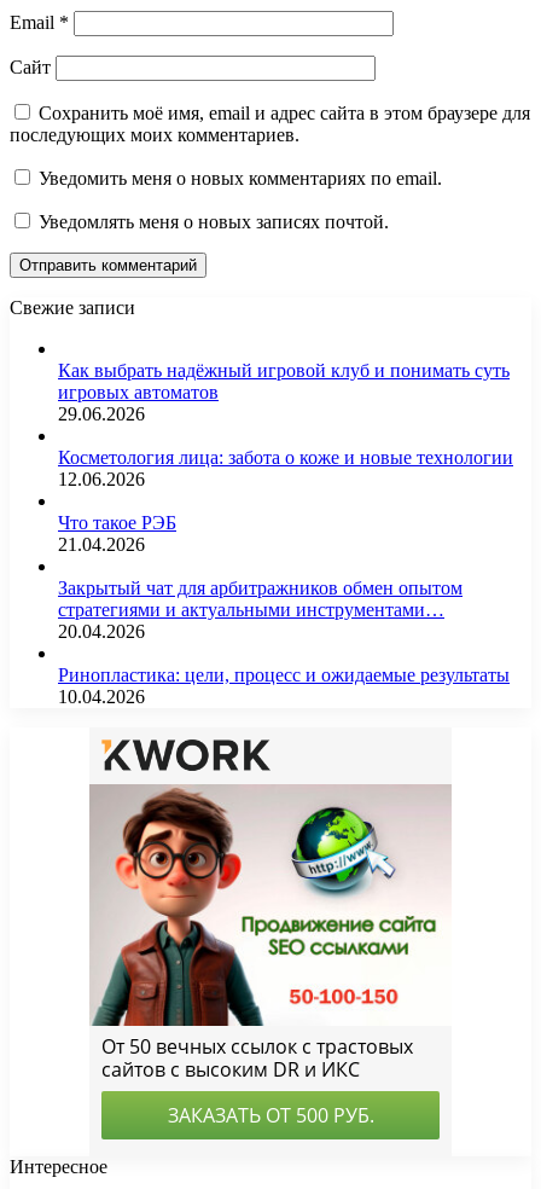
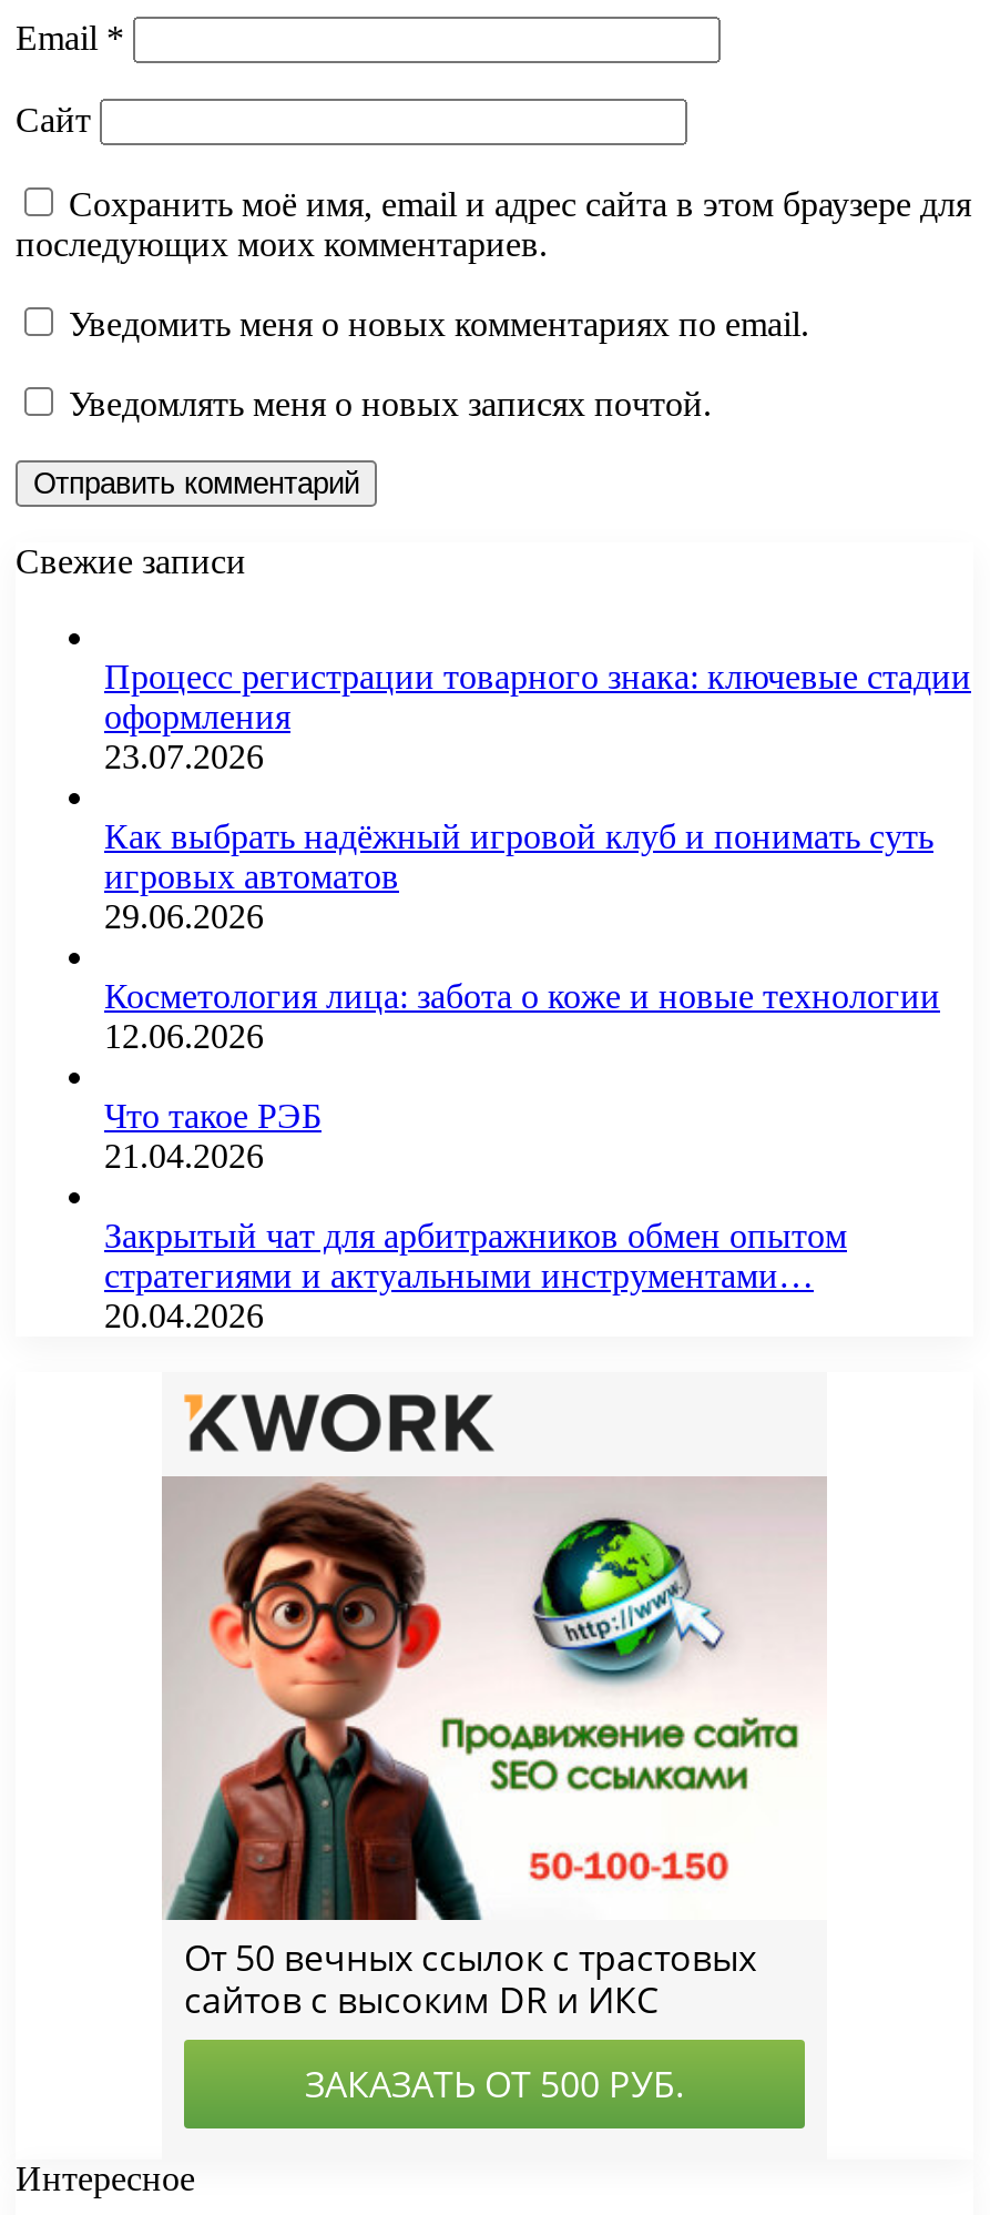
none -> [104,658,971,776] Процесс регистрации товарного знака: ключевые стадии | оформления | 23.07.2026
moved [58,360,513,642] -> [104,818,940,1335]: Как выбрать надёжный игровой клуб и понимать суть | игровых автоматов | 29.06.2026 | ... | стратегиями и актуальными инструментами… | 20.04.2026
[58,665,510,707] Ринопластика: цели, процесс и ожидаемые результаты | 10.04.2026 -> none

